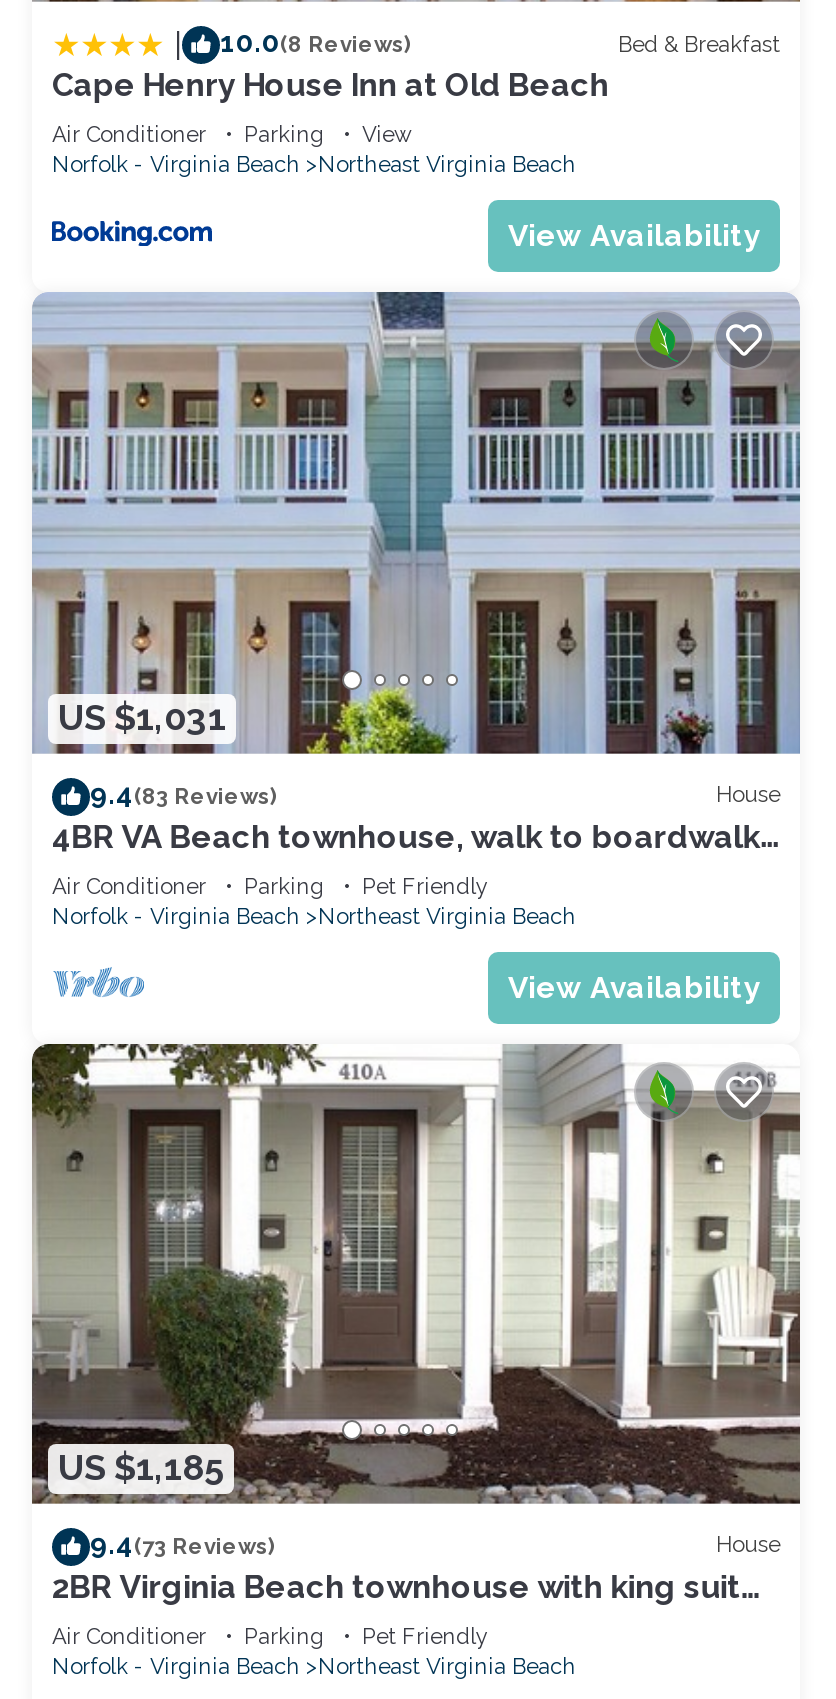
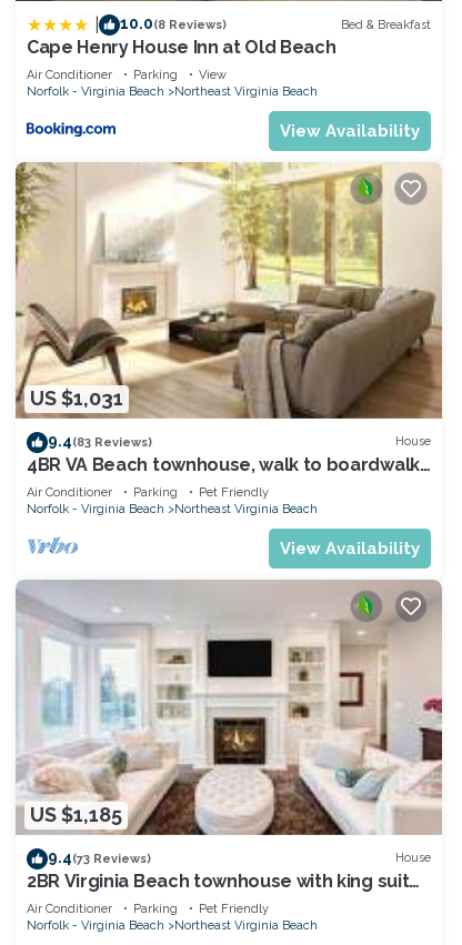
[30,290,802,756] [image] -> [14,161,443,420] [image]
[30,1042,802,1506] [image] -> [16,580,443,835] [image]

